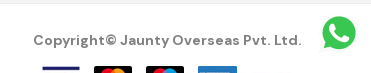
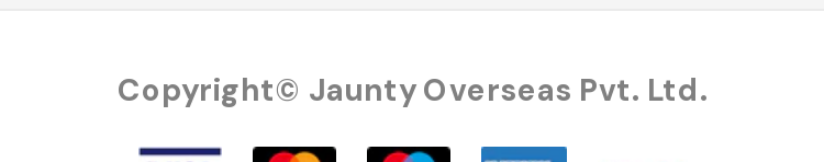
[321,15,357,50] [image] -> none

